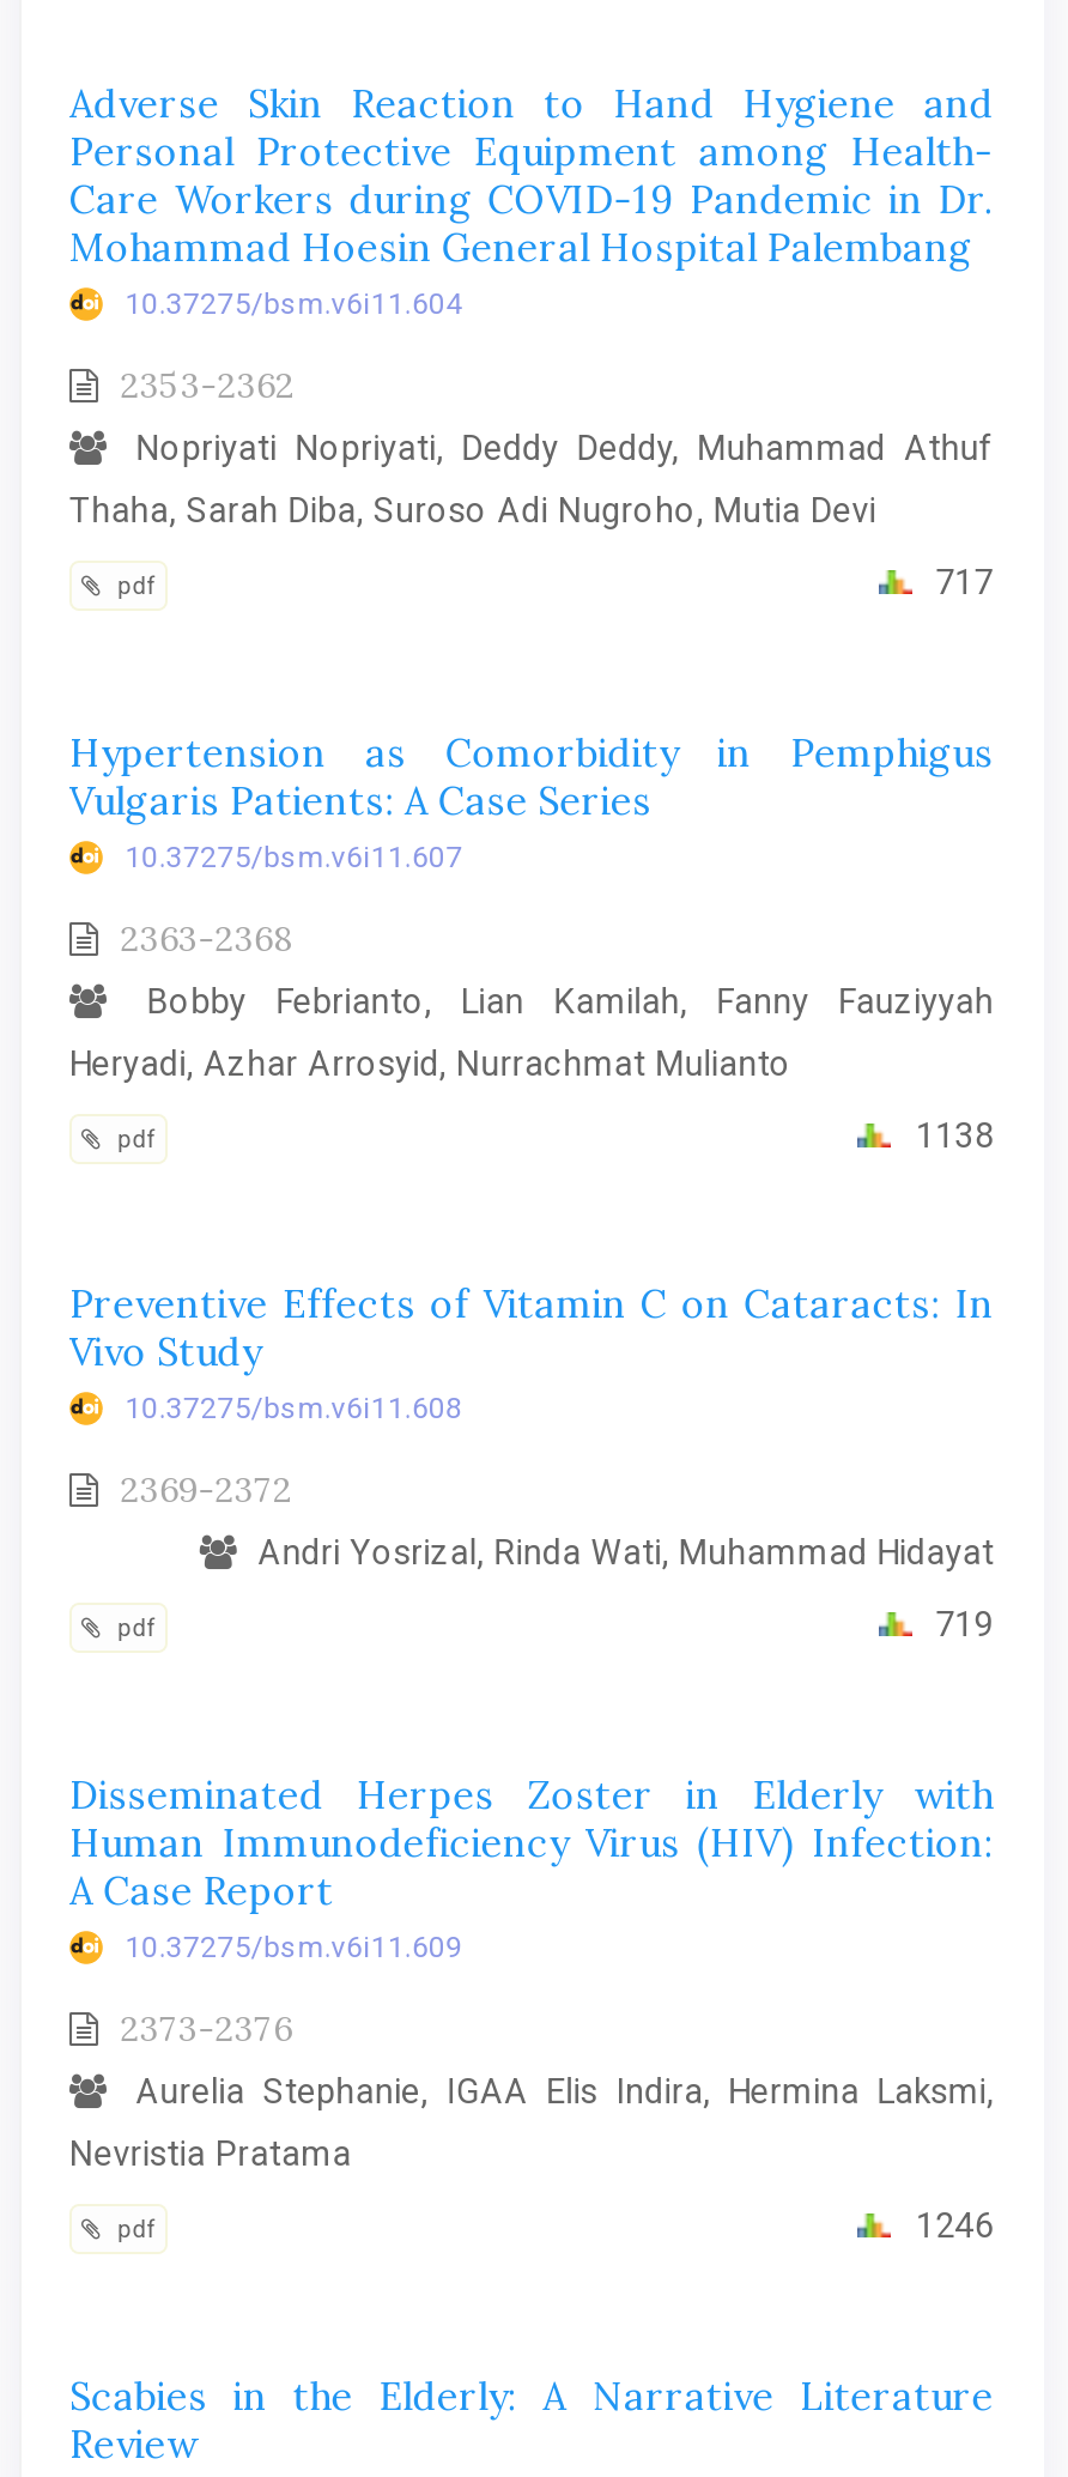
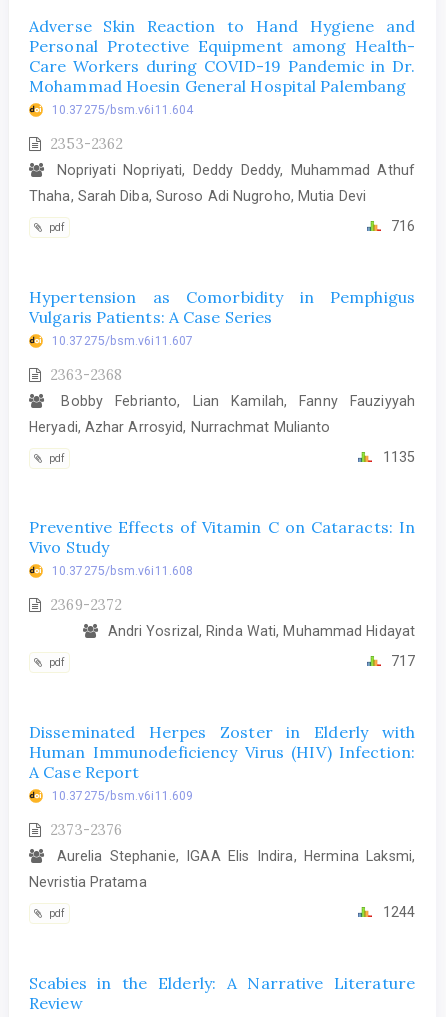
[936,563,994,602] 717 -> [391,218,415,234] 716
[916,1116,994,1154] 1138 -> [383,449,415,465] 1135
[936,1606,994,1644] 719 -> [391,653,415,669] 717
[916,2206,994,2245] 1246 -> [383,904,415,920] 1244

